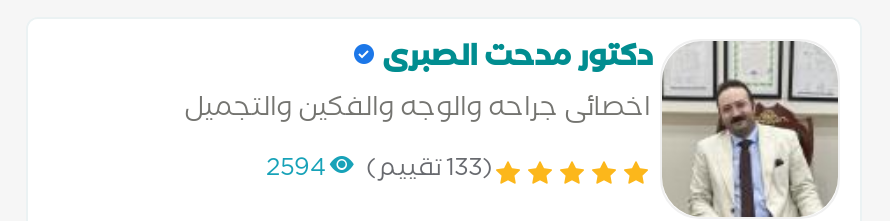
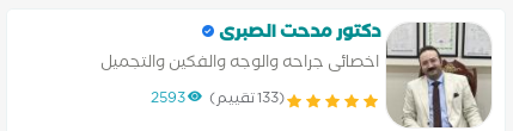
[266,149,326,195] 2594 -> [151,87,185,114] 2593

